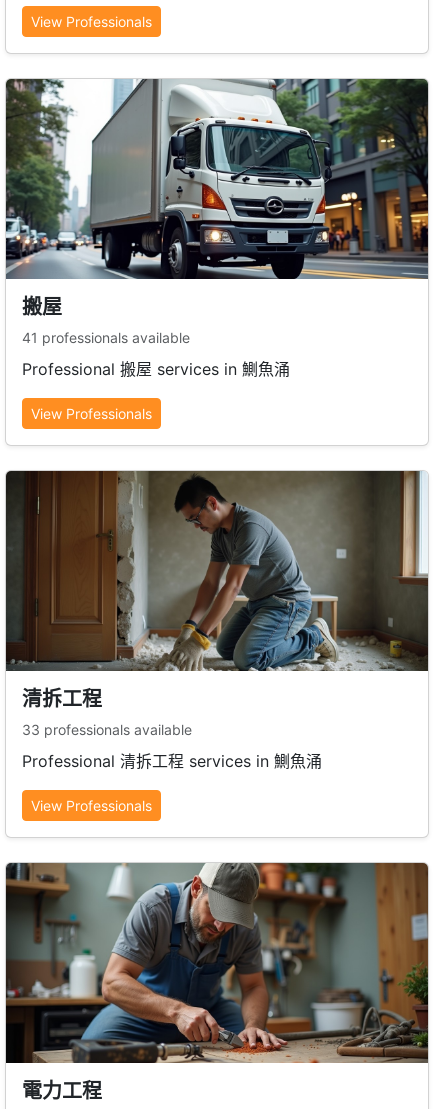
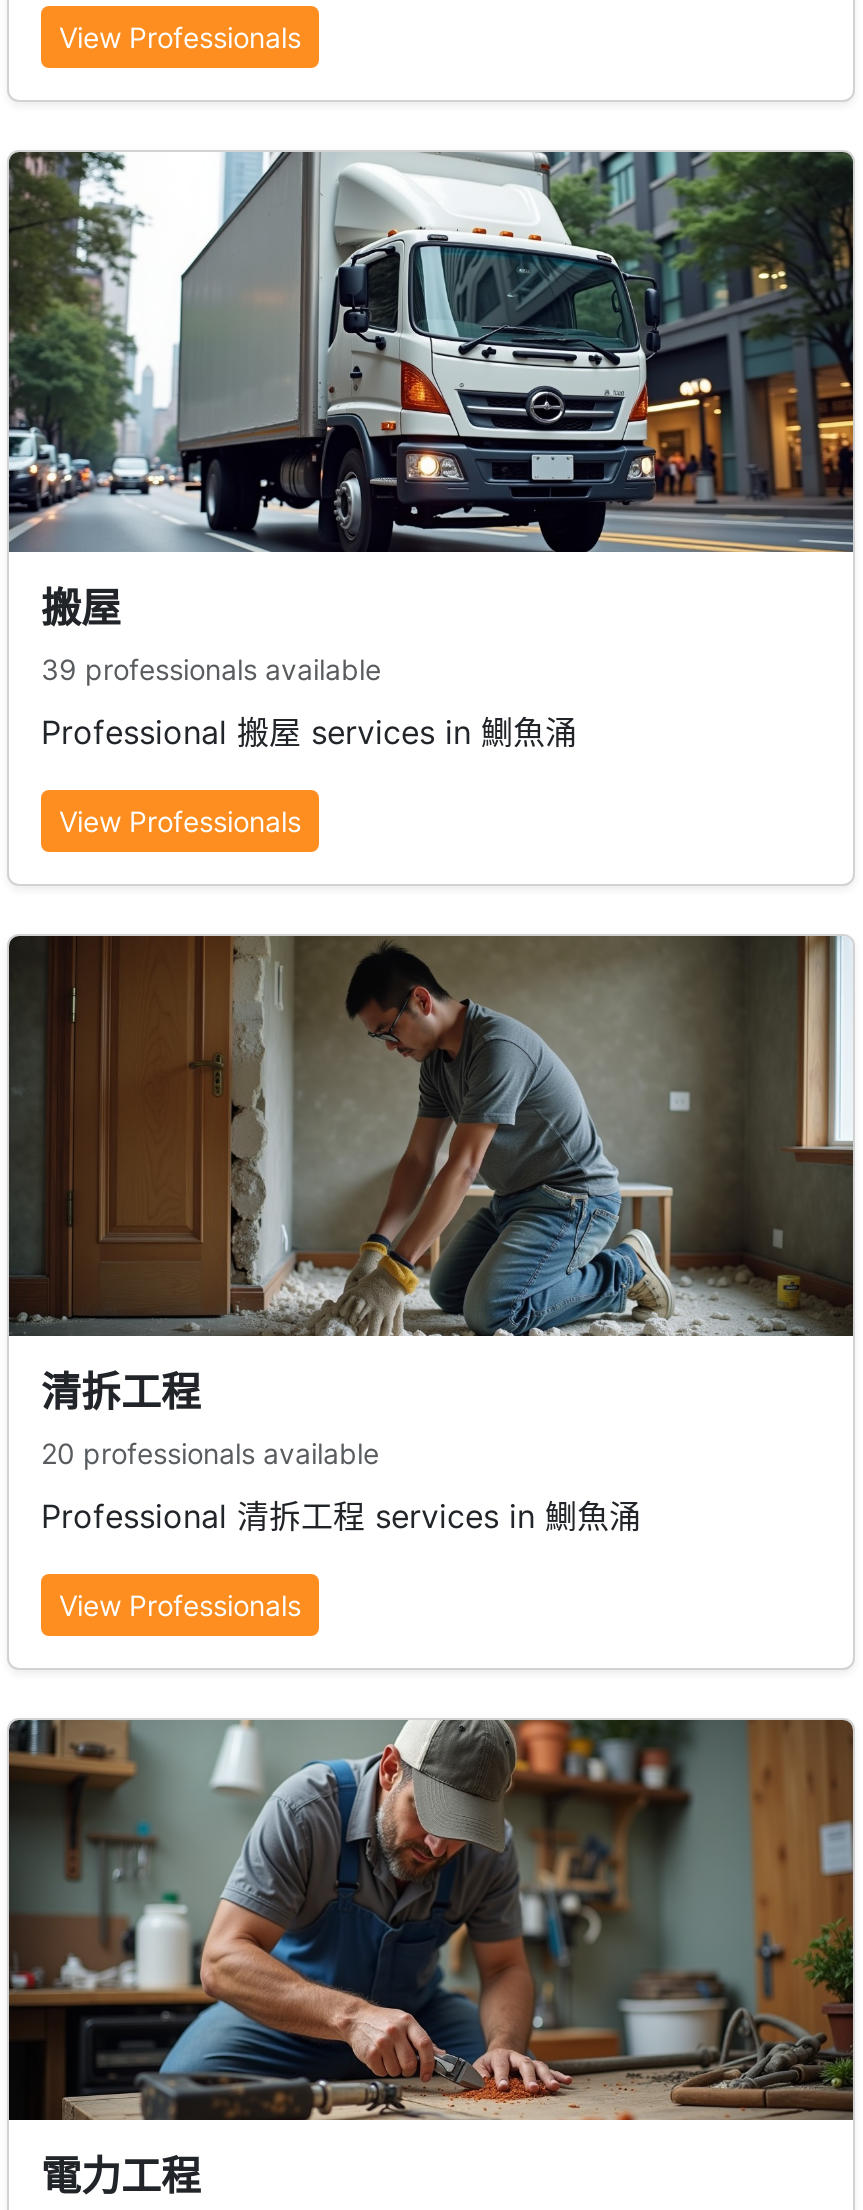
[22,329,190,346] 41 professionals available -> [41,652,381,686] 39 professionals available
[22,721,192,738] 33 professionals available -> [41,1436,379,1470] 20 professionals available

